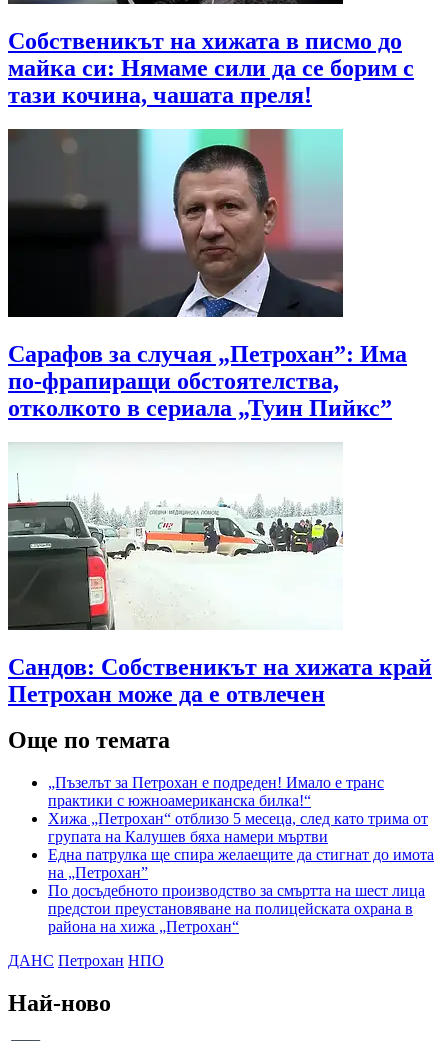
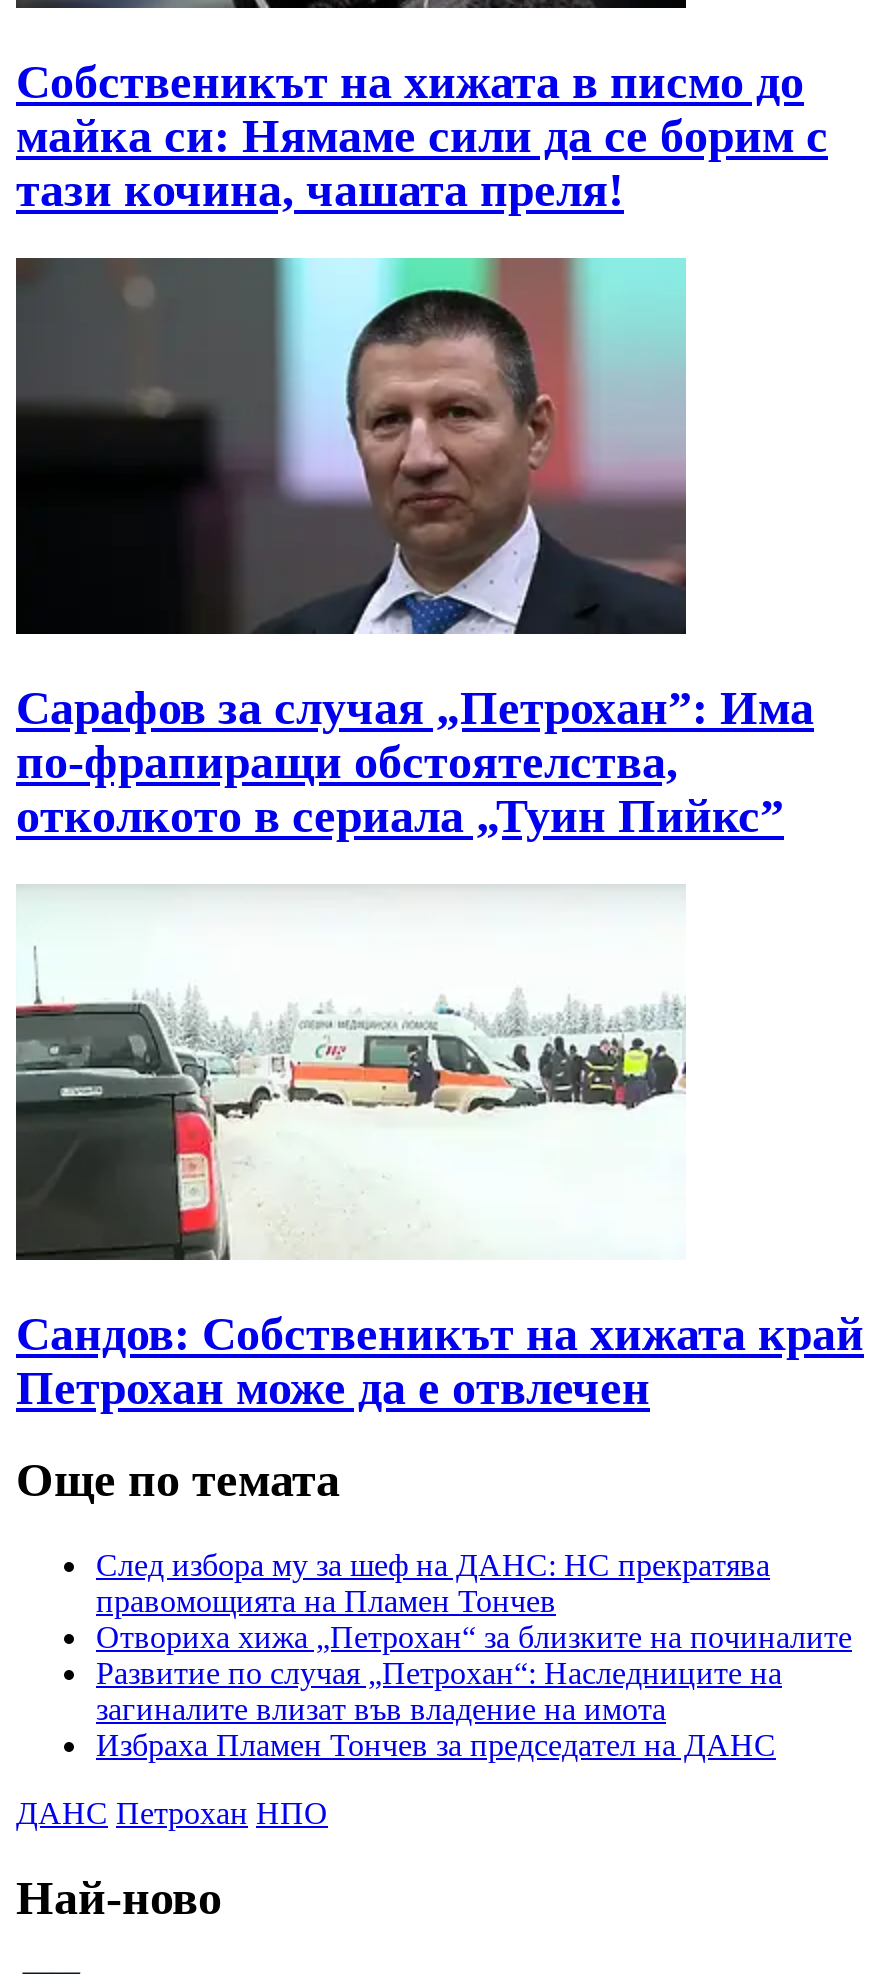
[48,774,434,935] „Пъзелът за Петрохан е подреден! Имало е транс | практики с южноамериканска билка!“ | Хижа „Петрохан“ отблизо 5 месеца, след като трима от | групата на Калушев бяха намери мъртви | Една патрулка ще спира желаещите да стигнат до имота | на „Петрохан” | По досъдебното производство за смъртта на шест лица | предстои преустановяване на полицейската охрана в | района на хижа „Петрохан“ -> [96,1549,852,1763] След избора му за шеф на ДАНС: НС прекратява | правомощията на Пламен Тончев | Отвориха хижа „Петрохан“ за близките на починалите | Развитие по случая „Петрохан“: Наследниците на | загиналите влизат във владение на имота | Избраха Пламен Тончев за председател на ДАНС

